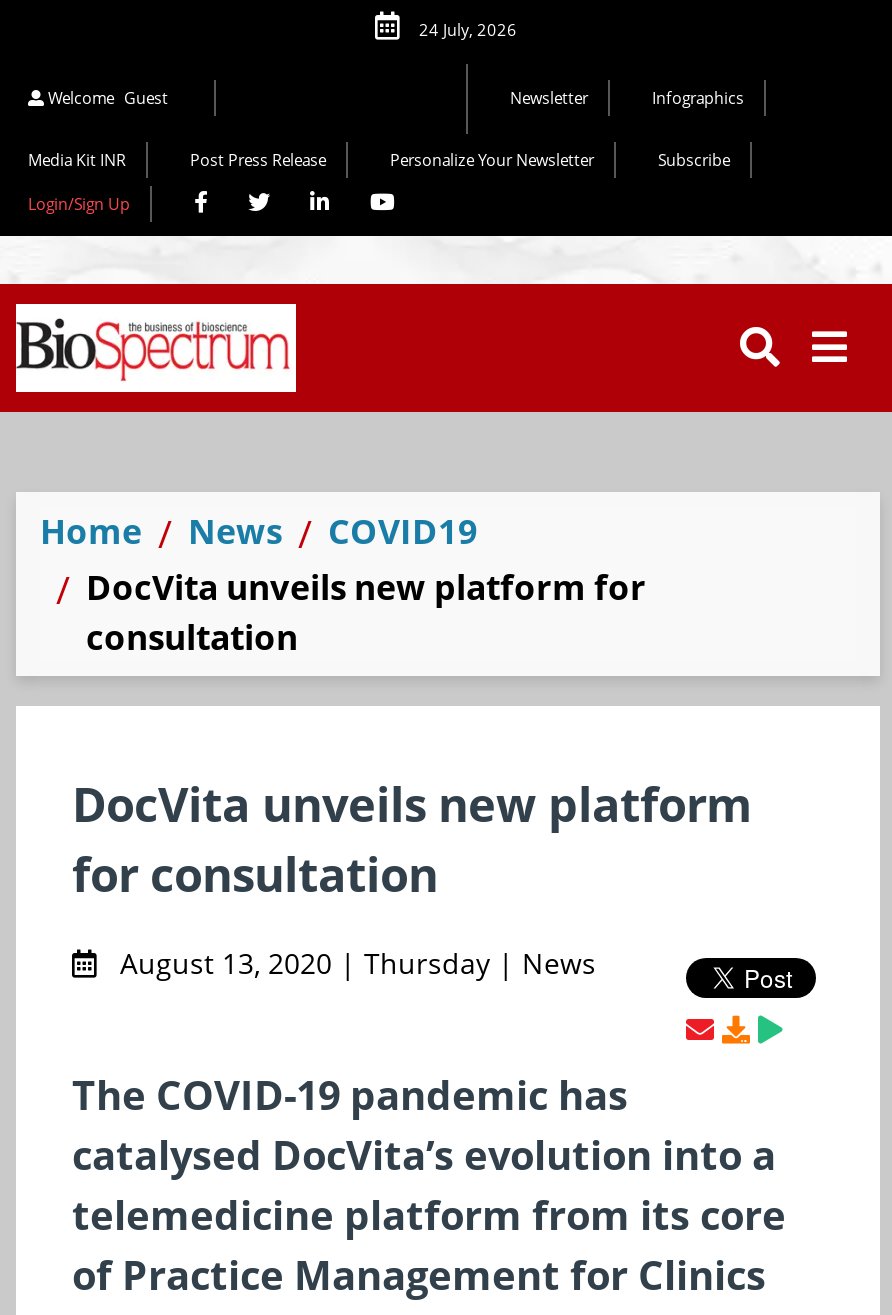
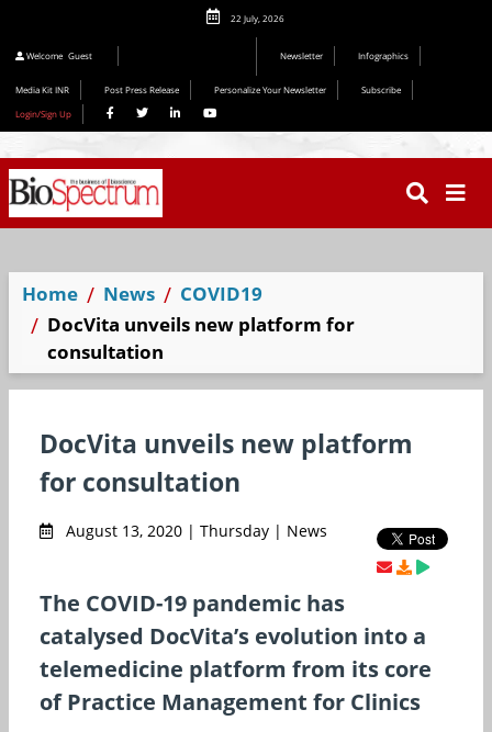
[415,18,517,40] 24 July, 2026 -> [228,12,284,24] 22 July, 2026

